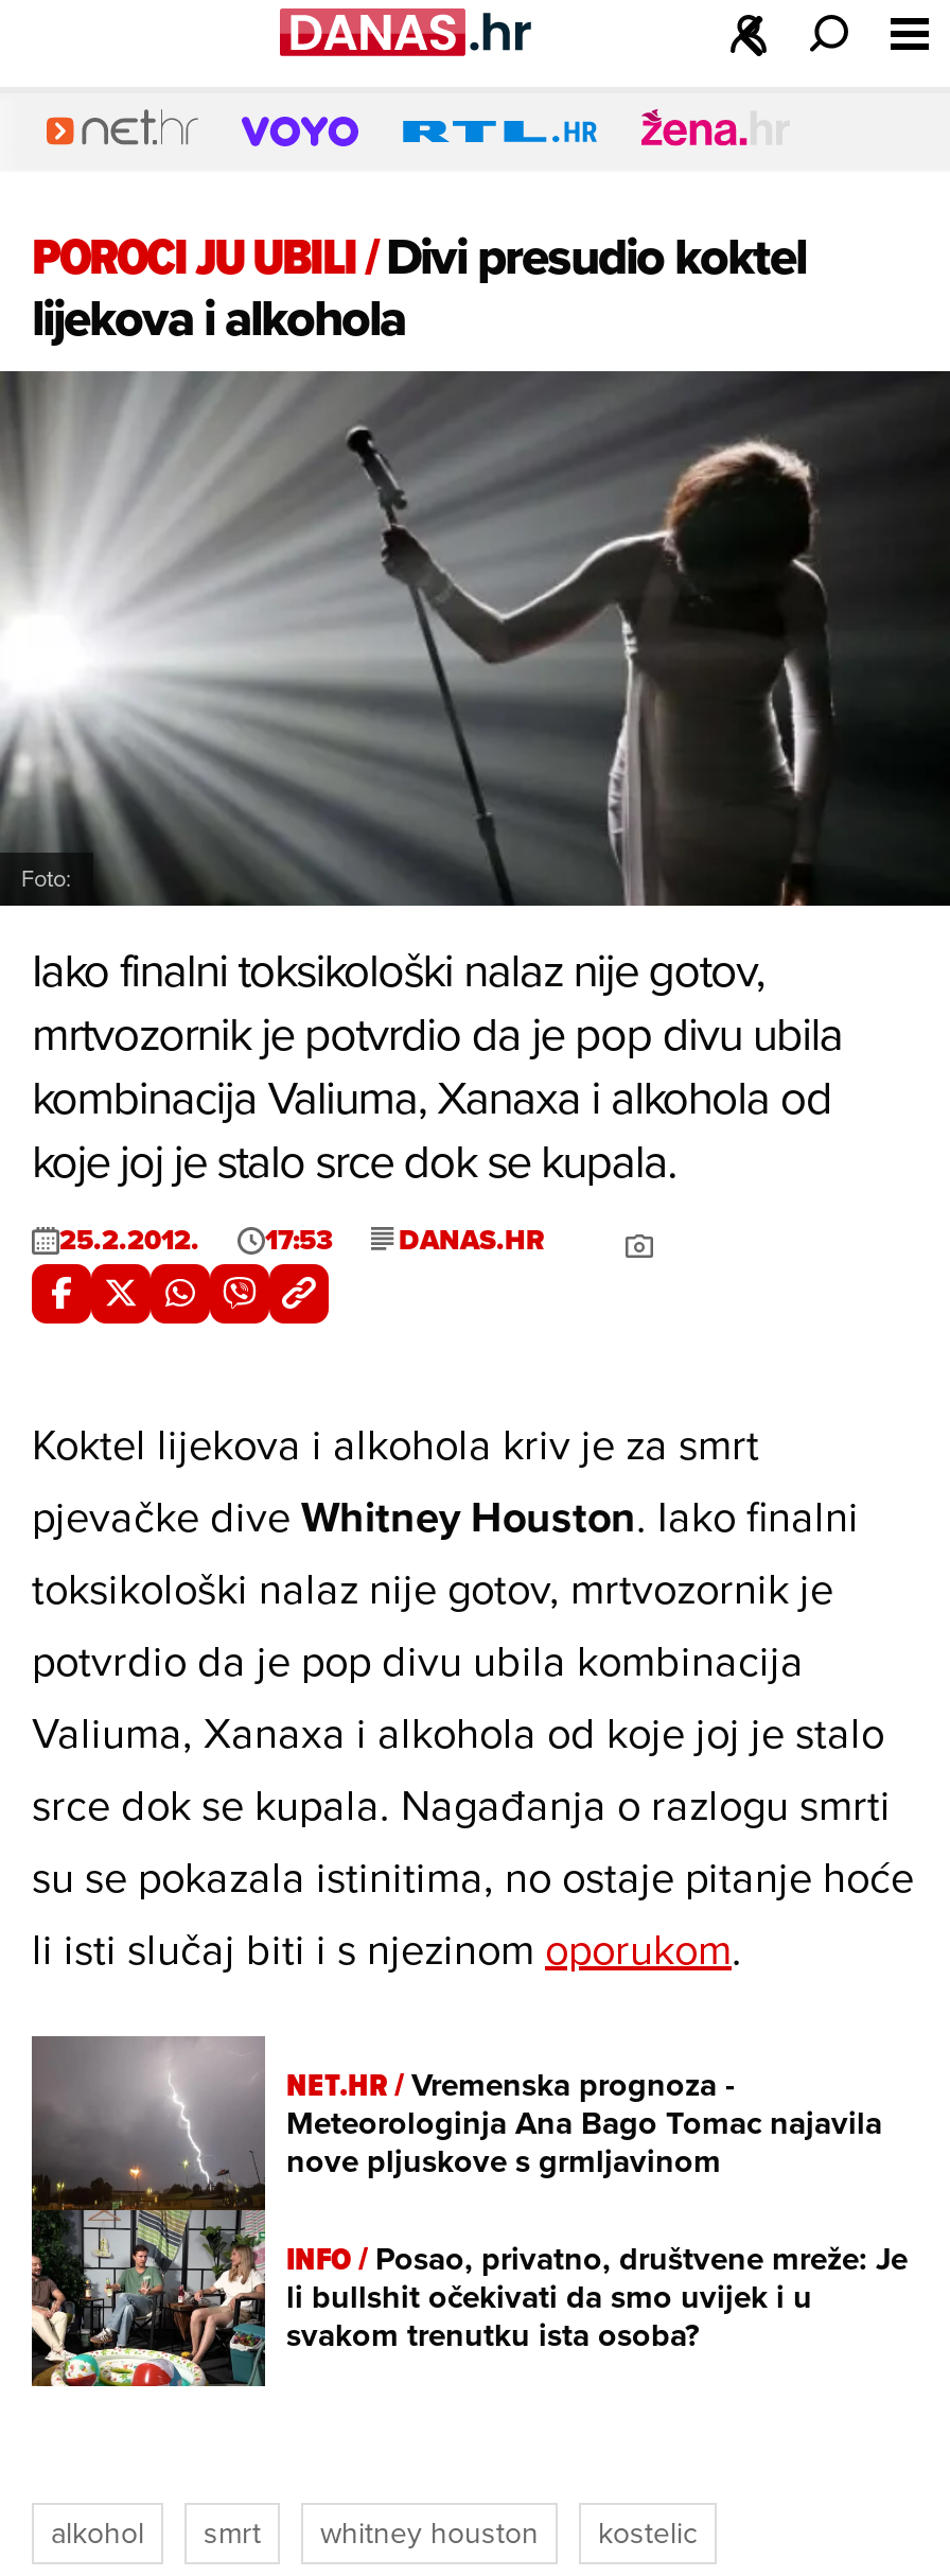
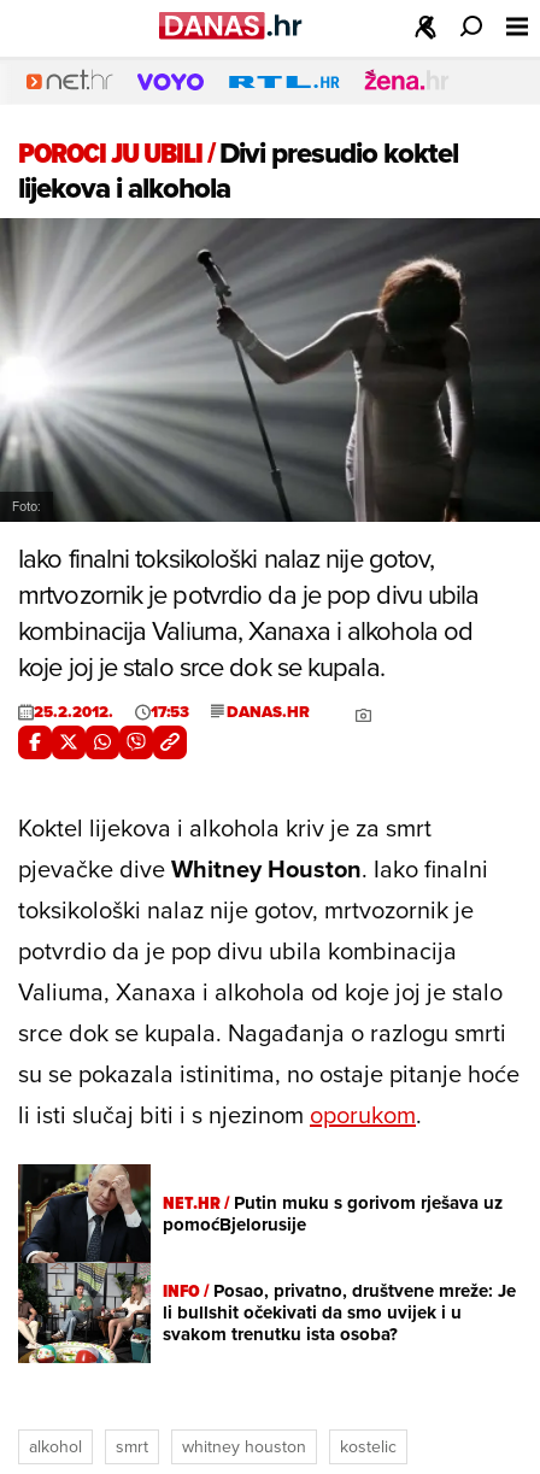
[32,2034,882,2212] [image] | NET.HR /Vremenska prognoza - | Meteorologinja Ana Bago Tomac najavila | nove pljuskove s grmljavinom -> [18,1163,503,1264] [image] | NET.HR / Putin muku s gorivom rješava uz | pomoćBjelorusije

